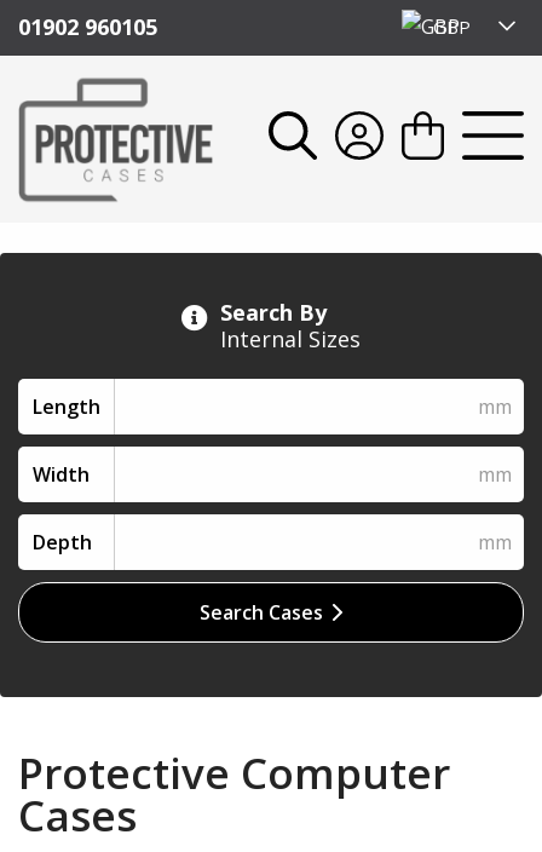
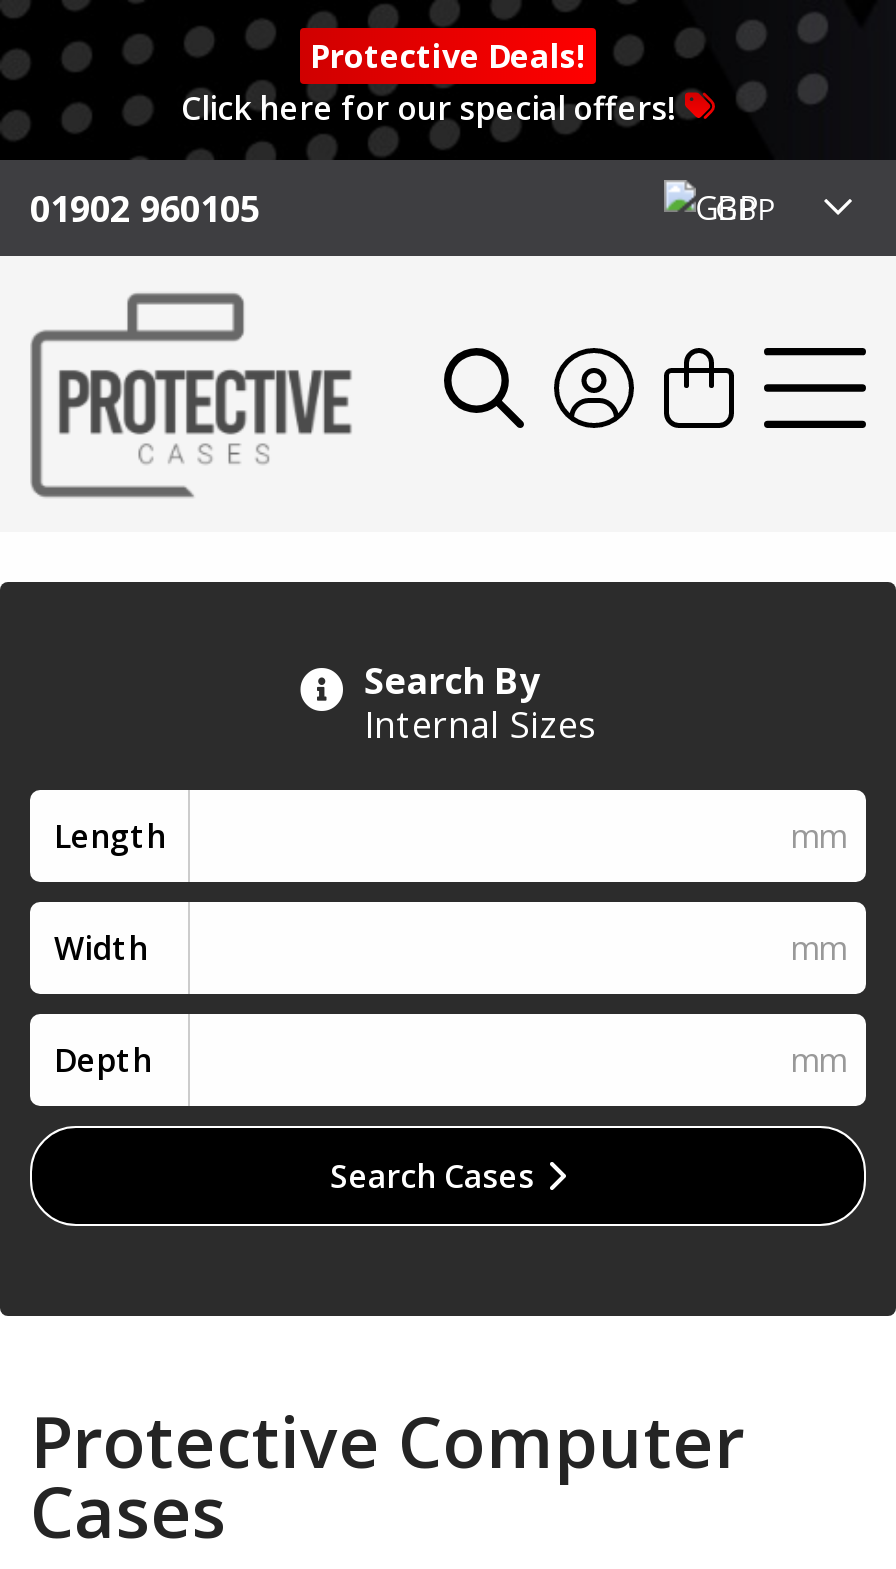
none -> [181,34,675,130] Protective Deals! | Click here for our special offers!

